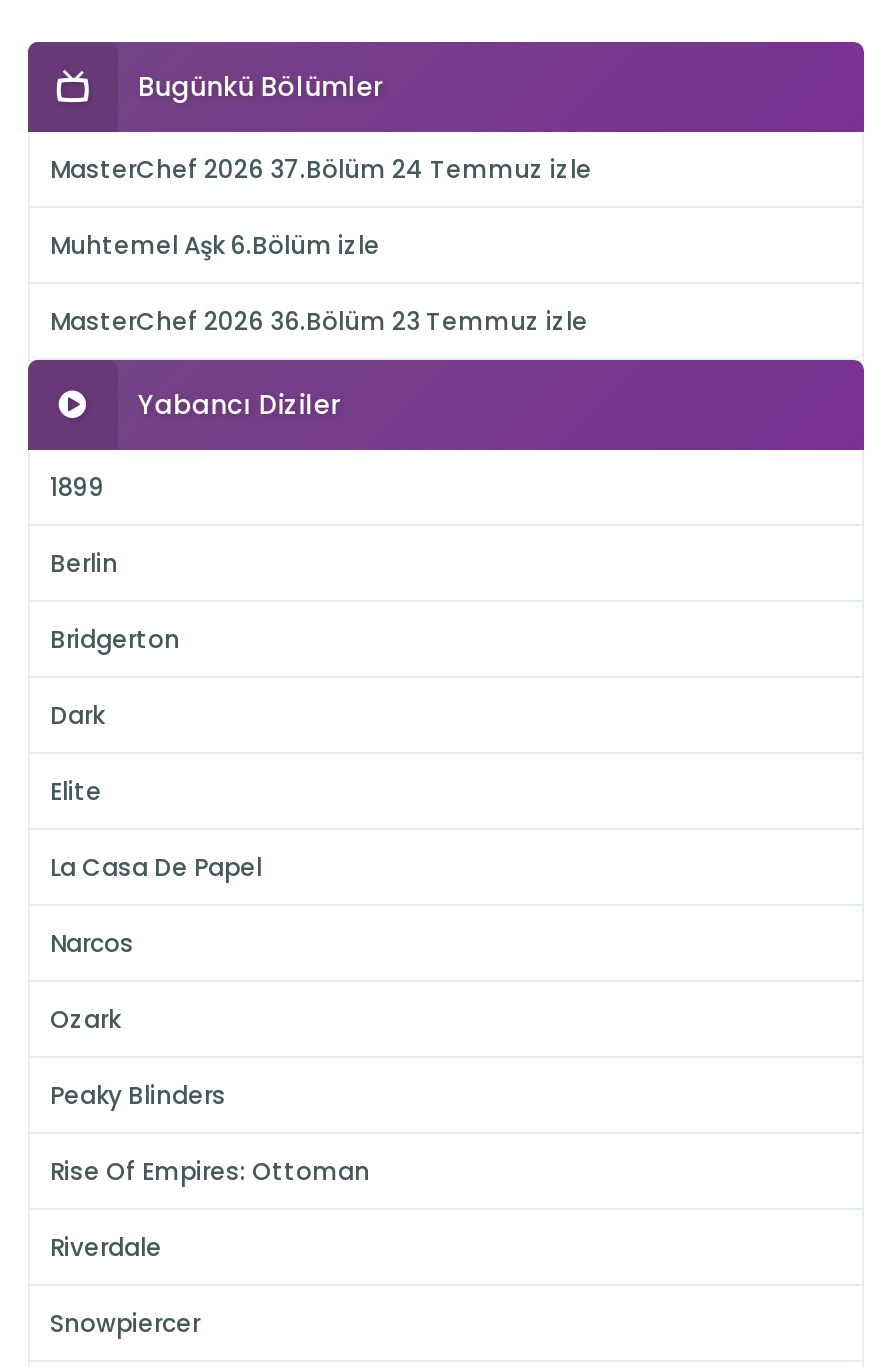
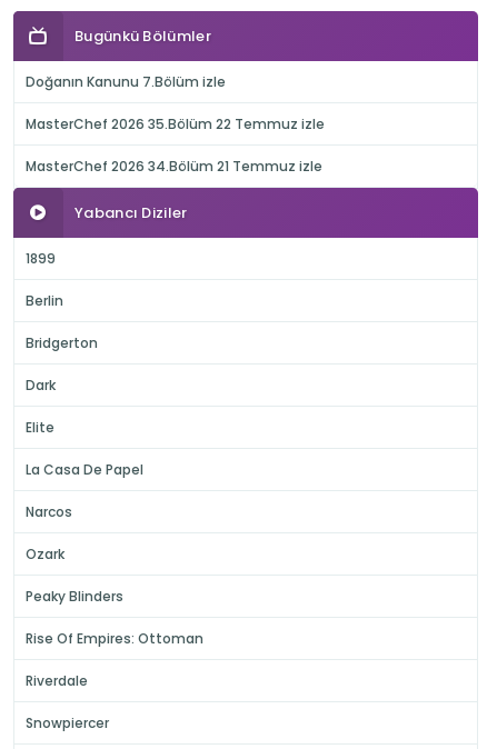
[50,152,592,186] MasterChef 2026 37.Bölüm 24 Temmuz izle -> [26,72,226,91] Doğanın Kanunu 7.Bölüm izle
[50,228,380,262] Muhtemel Aşk 6.Bölüm izle -> [26,114,325,133] MasterChef 2026 35.Bölüm 22 Temmuz izle
[50,304,588,338] MasterChef 2026 36.Bölüm 23 Temmuz izle -> [26,157,322,176] MasterChef 2026 34.Bölüm 21 Temmuz izle

